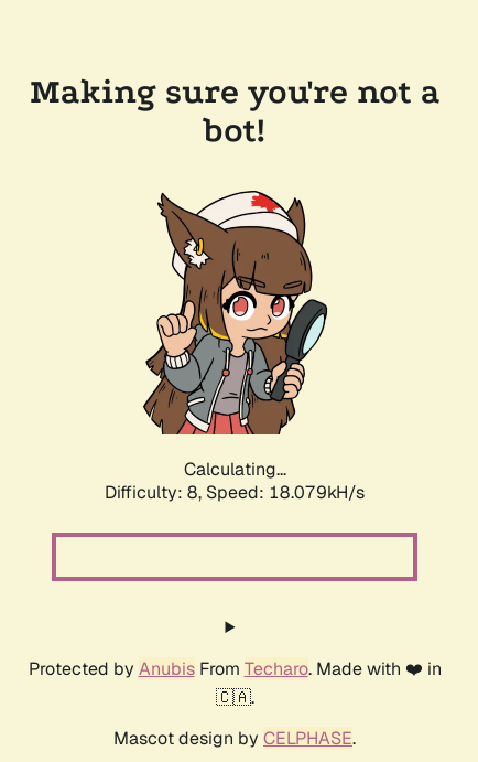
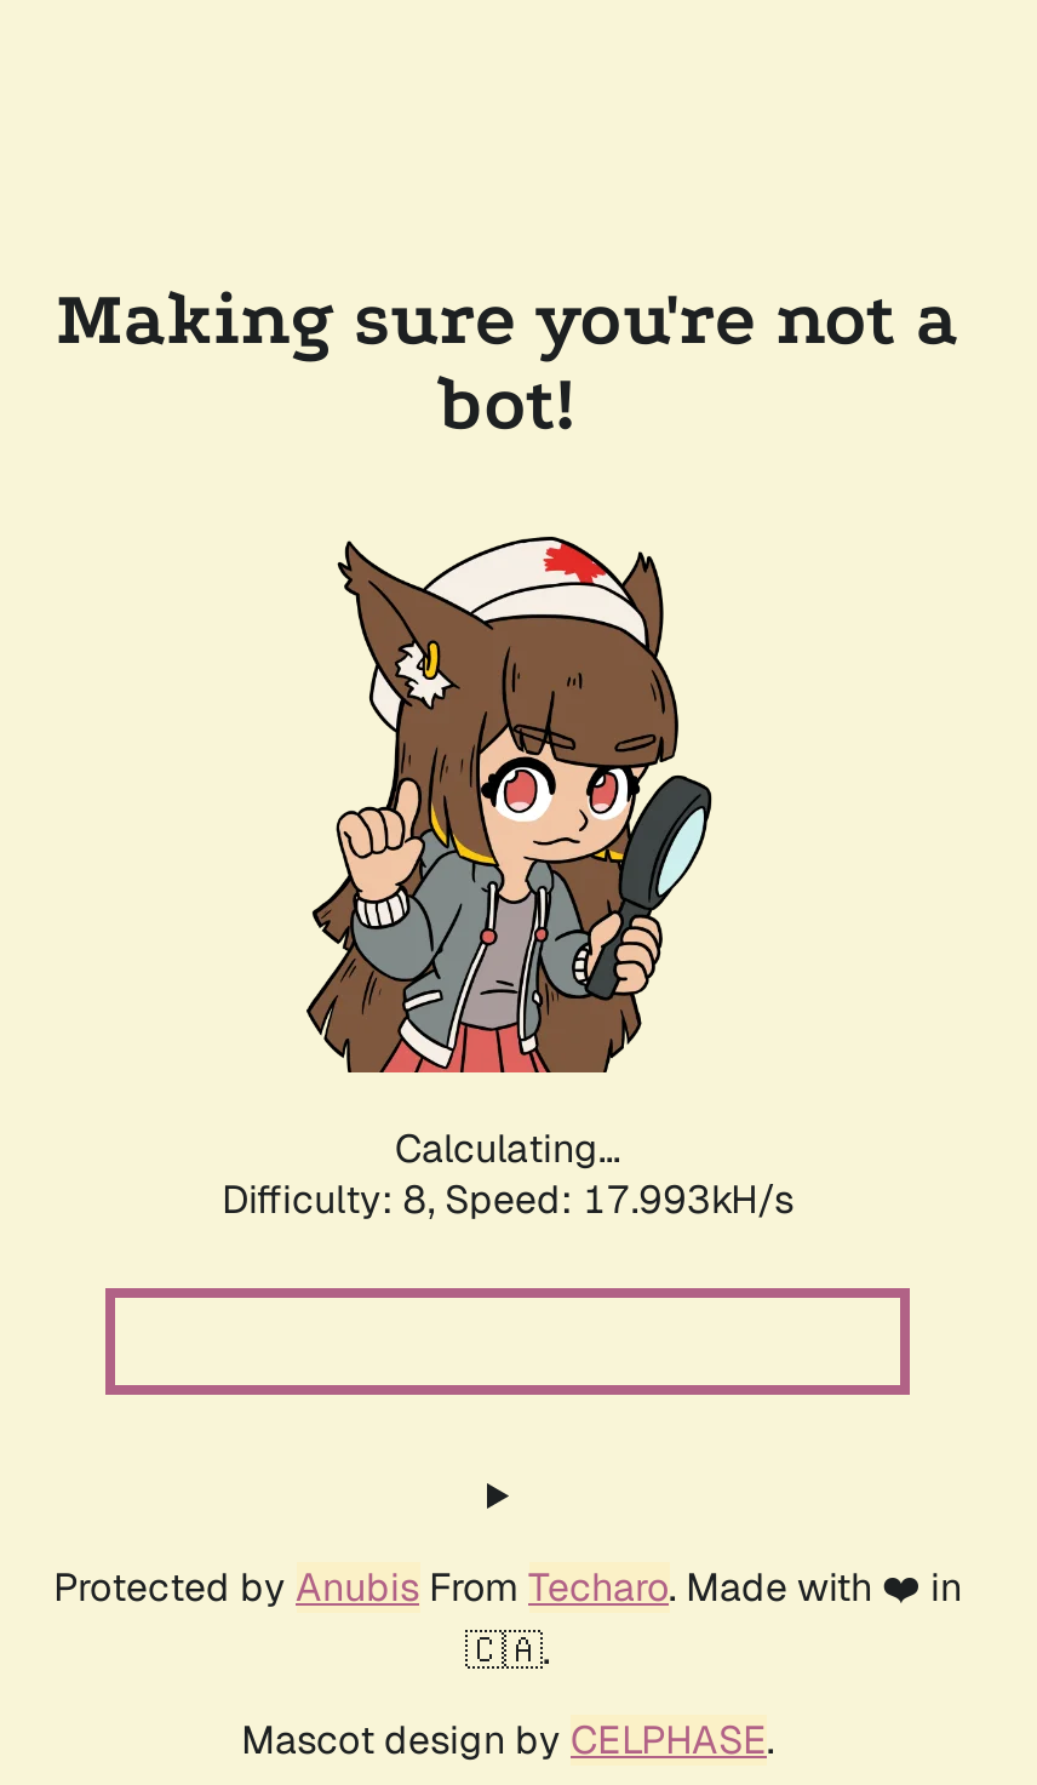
[105,481,365,504] Difficulty: 8, Speed: 18.079kH/s -> [222,1174,793,1225] Difficulty: 8, Speed: 17.993kH/s

